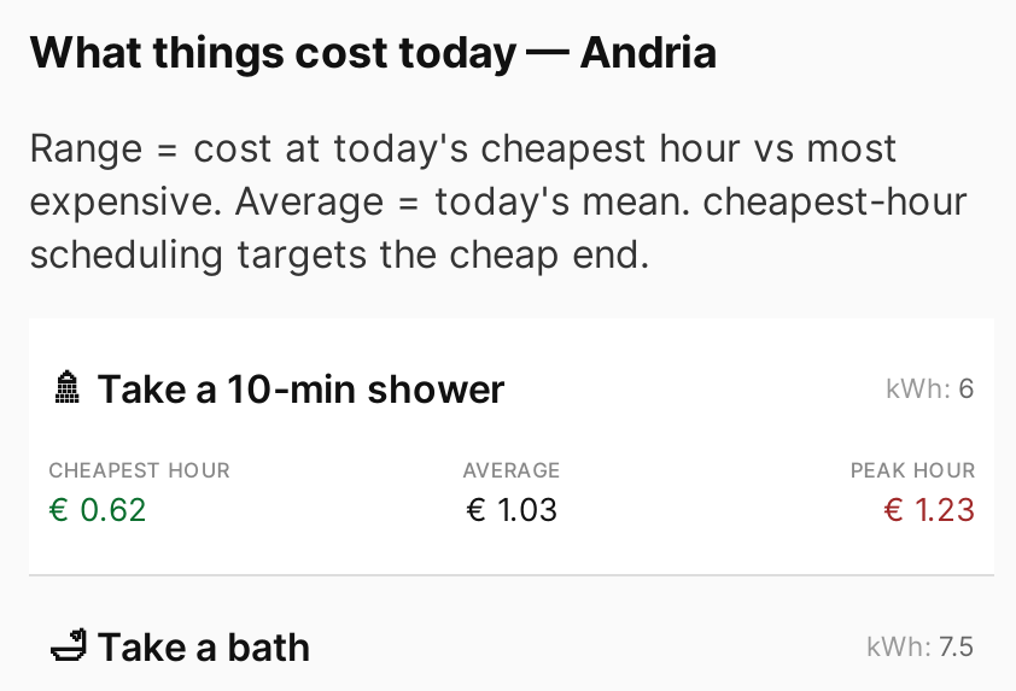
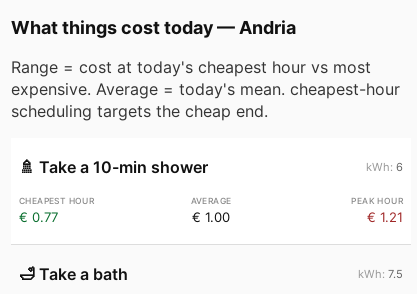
[48,490,147,528] € 0.62 -> [19,209,58,225] € 0.77
[466,490,557,528] € 1.03 -> [192,209,230,225] € 1.00
[883,490,975,528] € 1.23 -> [367,209,403,225] € 1.21

